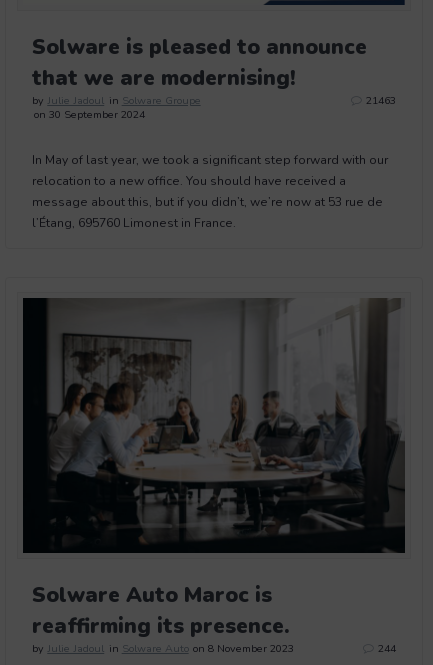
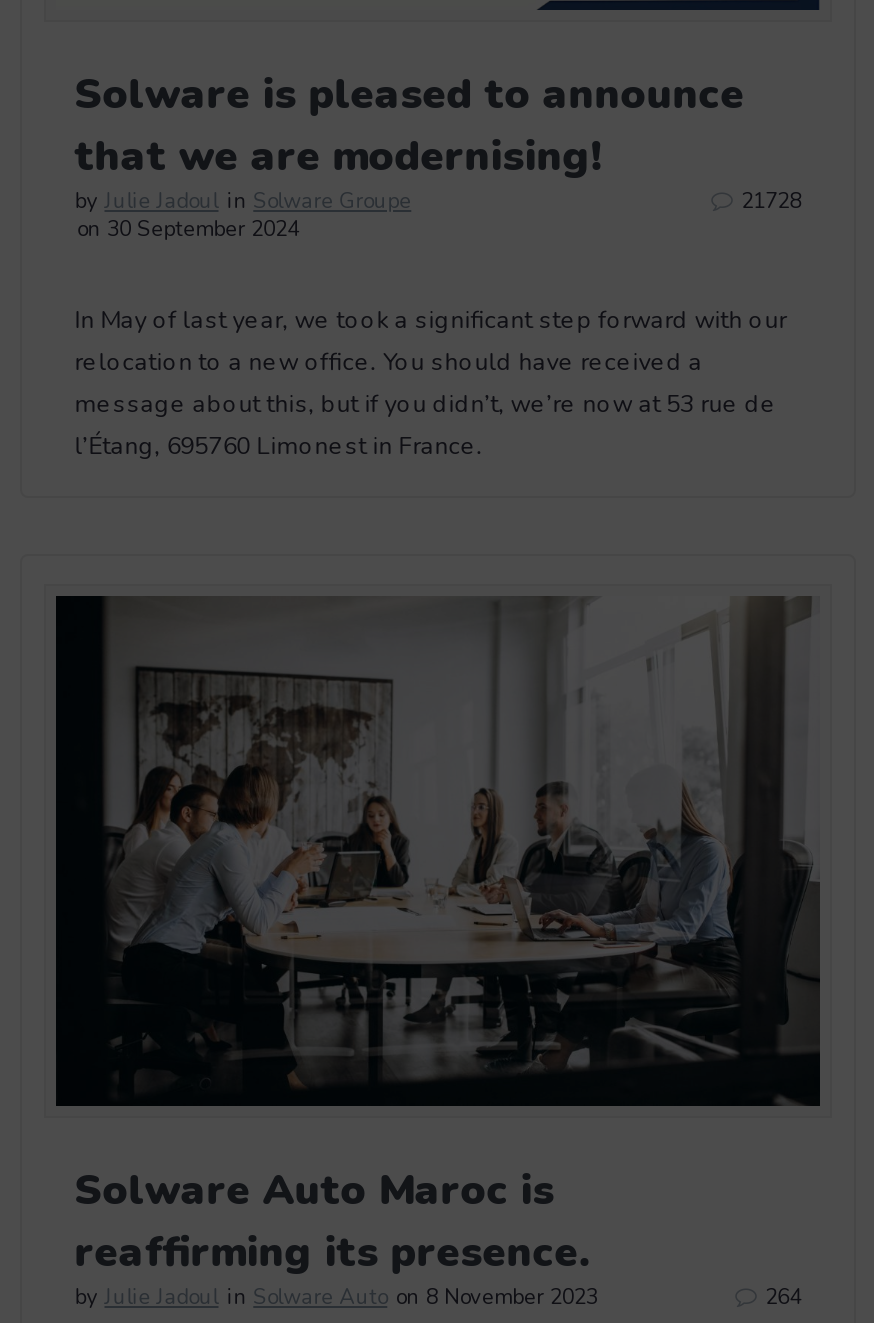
[366,93,396,108] 21463 -> [742,186,802,216] 21728
[378,640,396,655] 244 -> [766,1281,802,1311] 264

